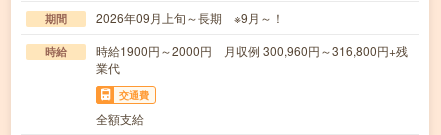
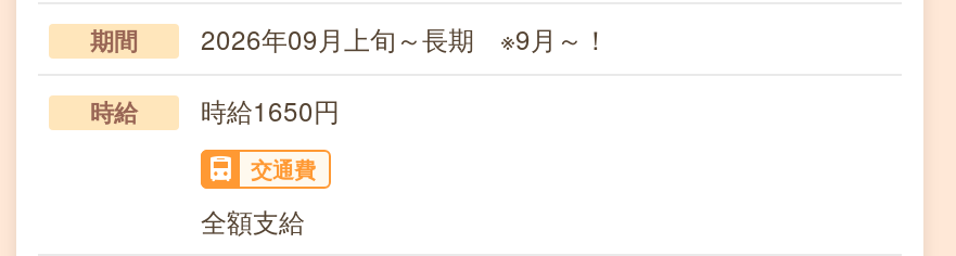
[96,42,408,76] 時給1900円～2000円 月収例 300,960円～316,800円+残 | 業代 -> [201,91,340,128] 時給1650円

